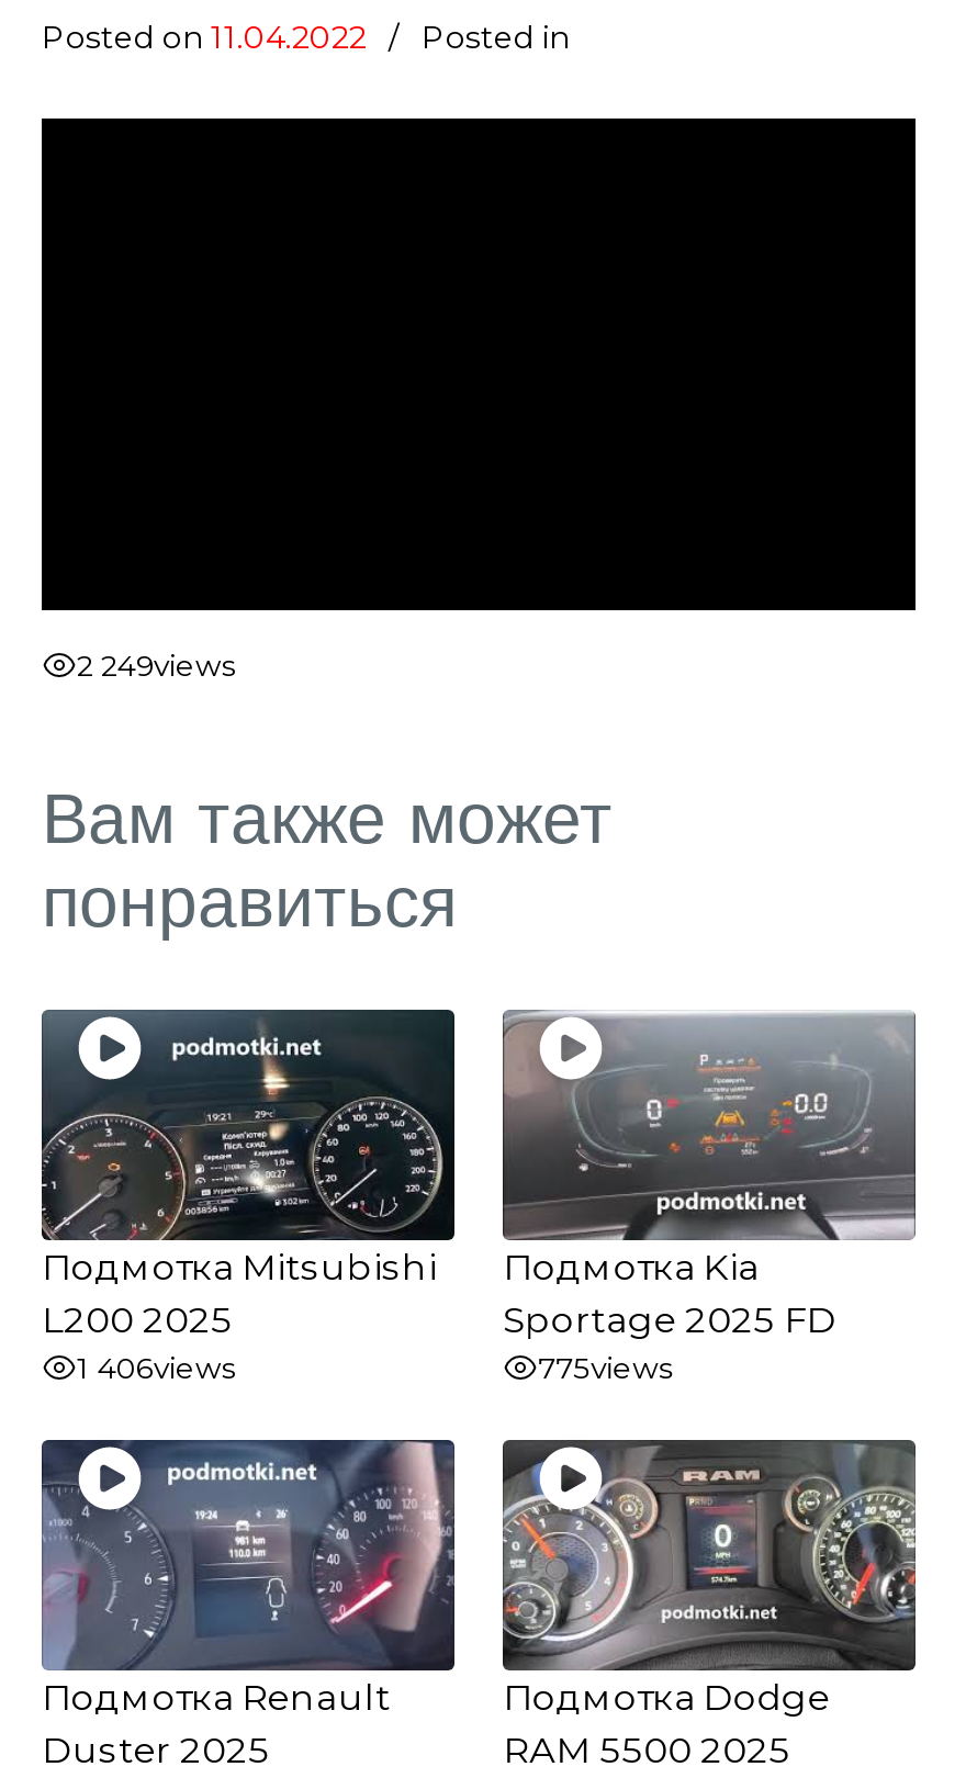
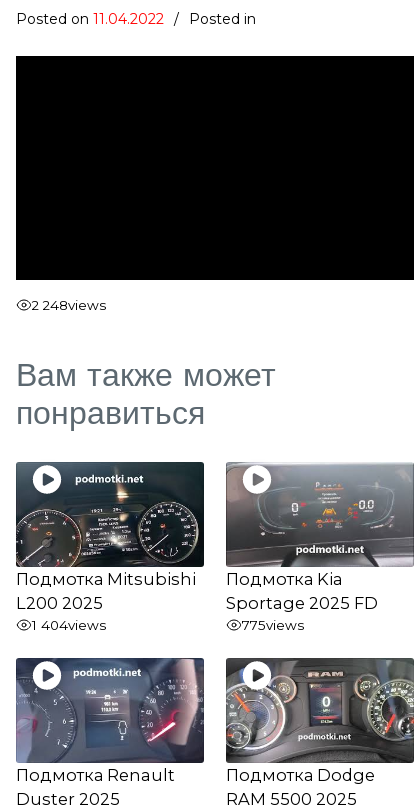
[77,647,237,682] 2 249views -> [32,297,106,313] 2 248views
[77,1351,237,1386] 1 406views -> [32,617,106,633] 1 404views

